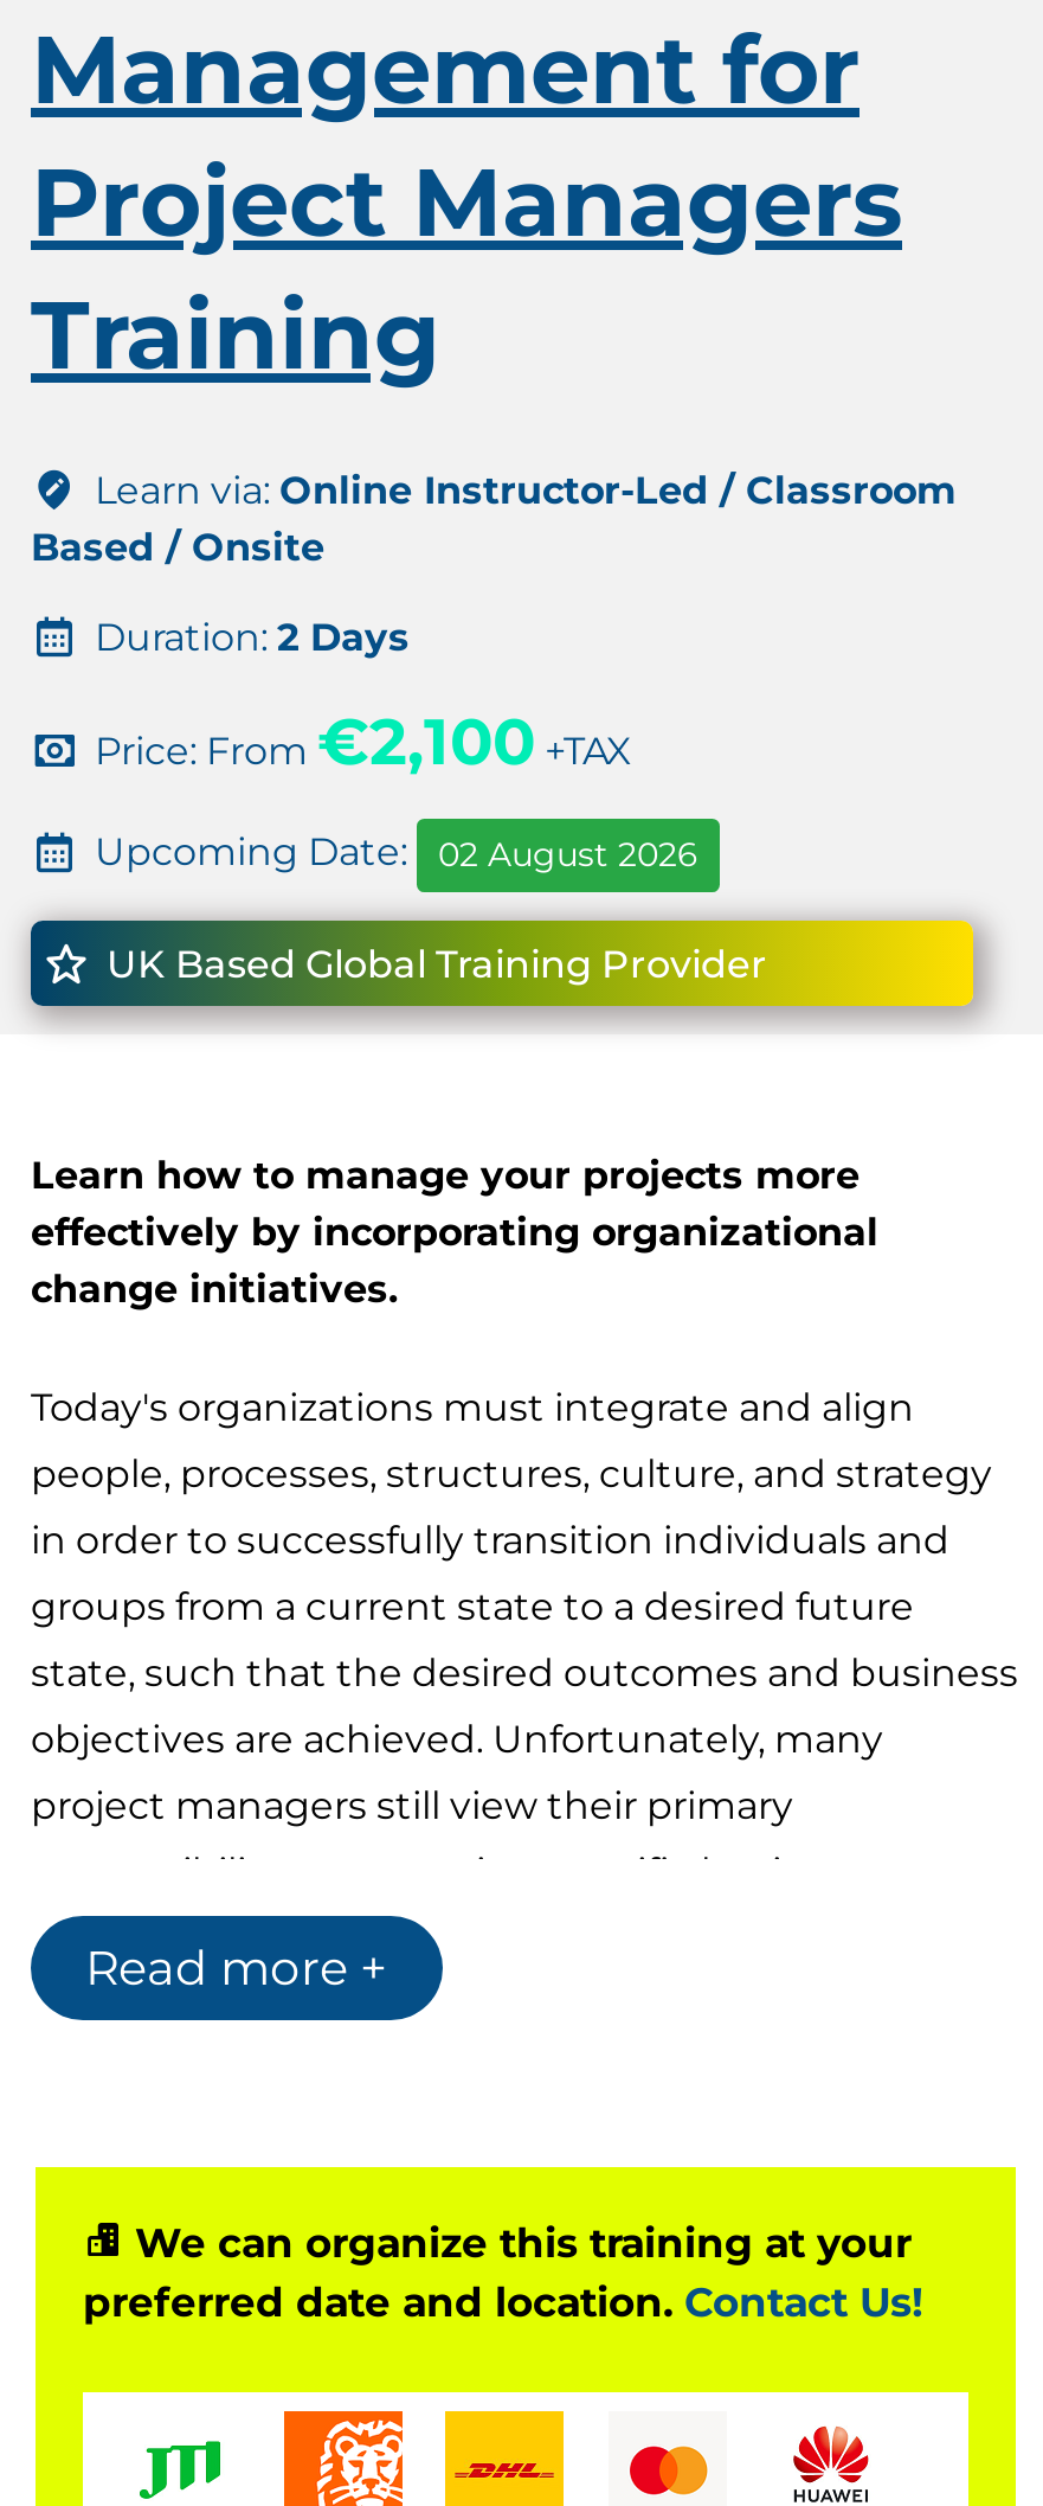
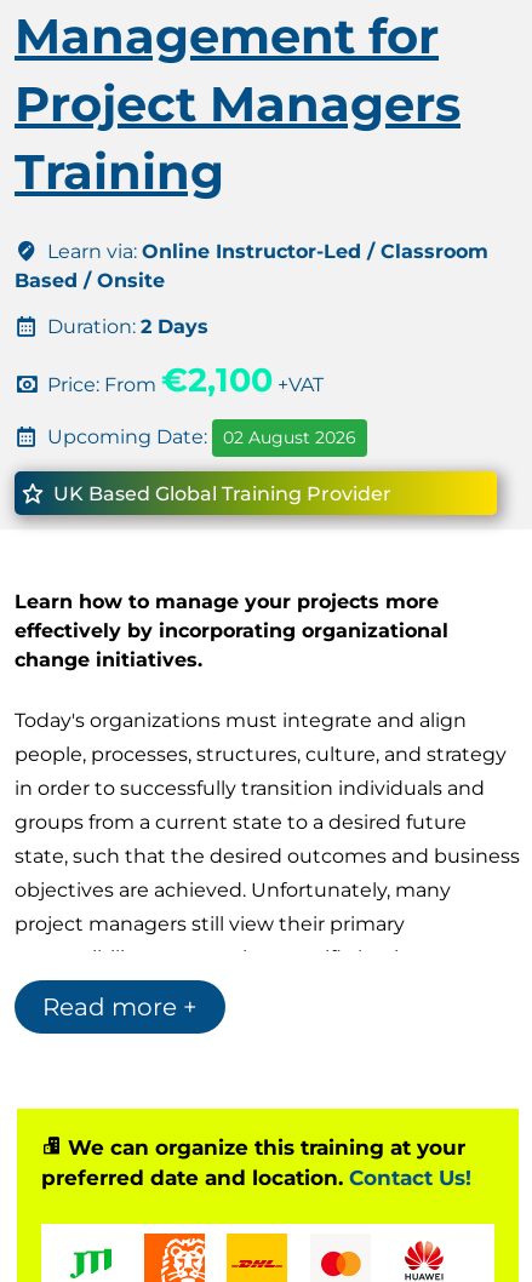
[85,703,632,781] Price: From €2,100 +TAX -> [42,360,324,400] Price: From €2,100 +VAT

